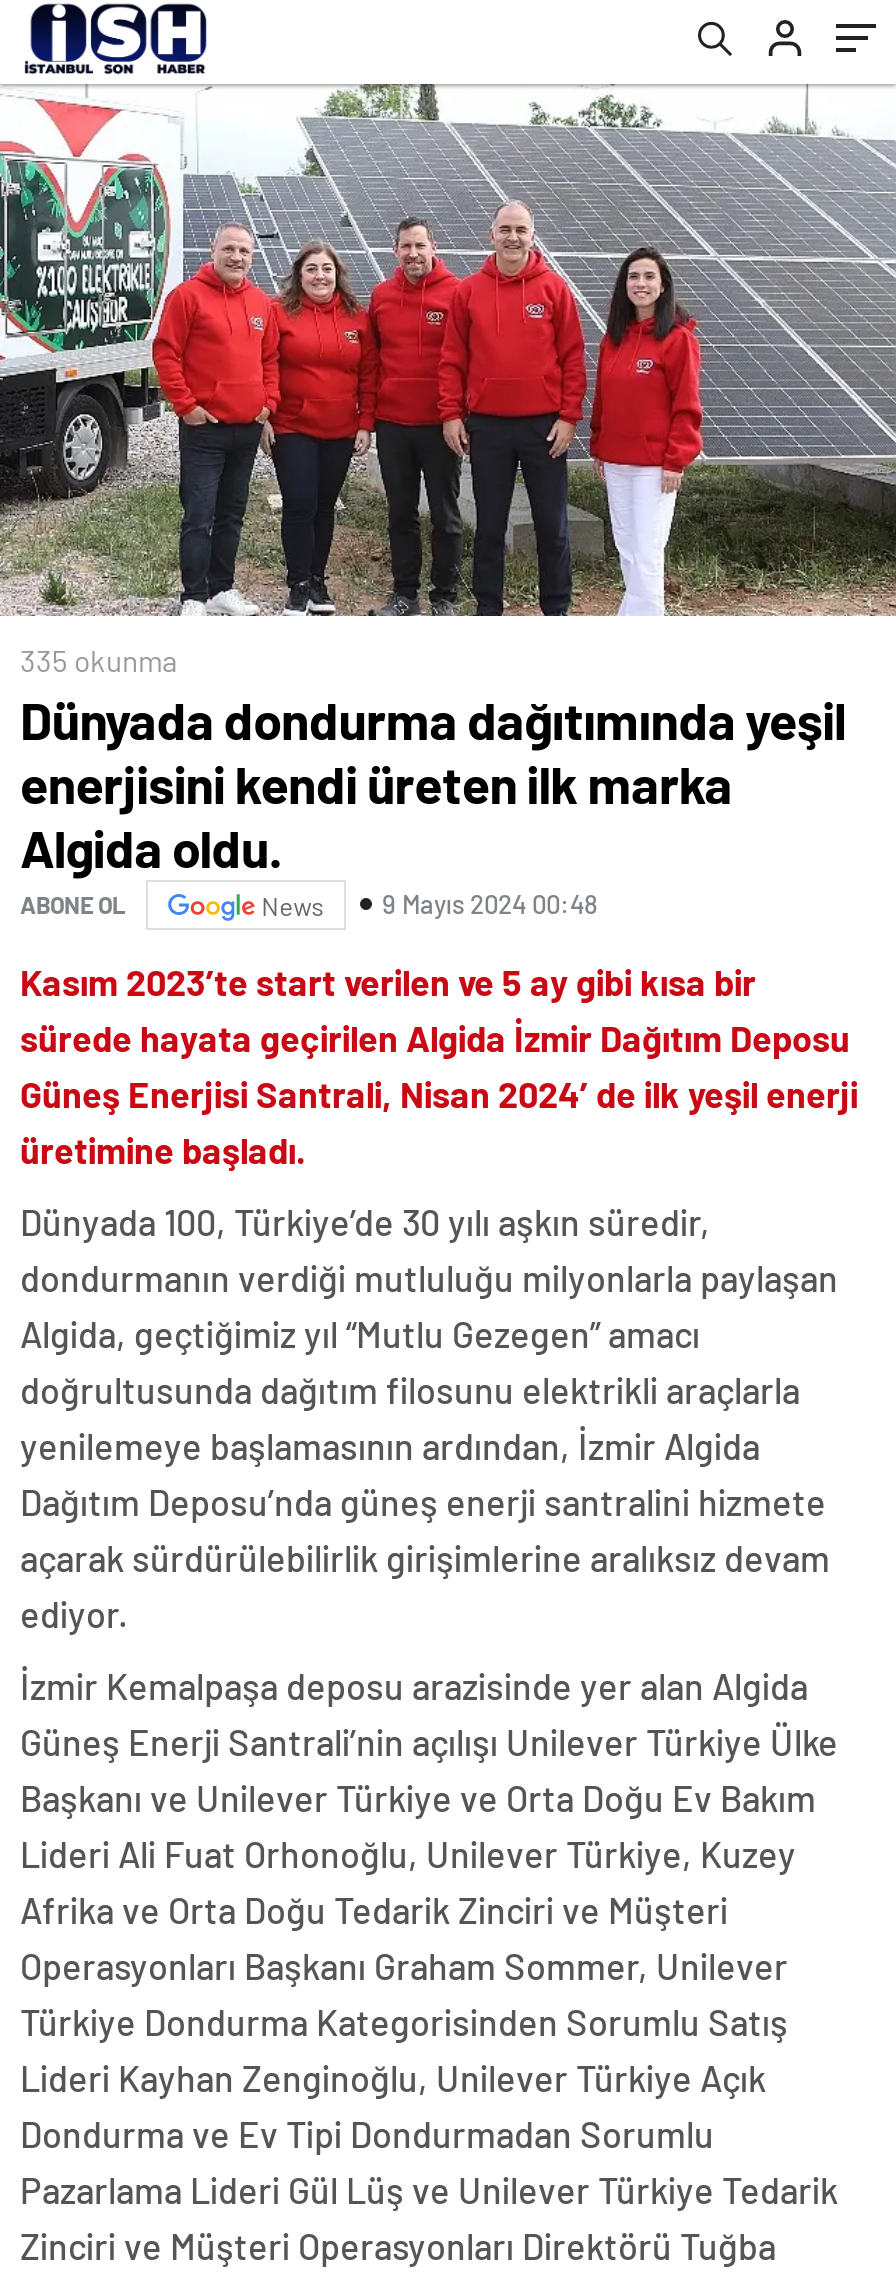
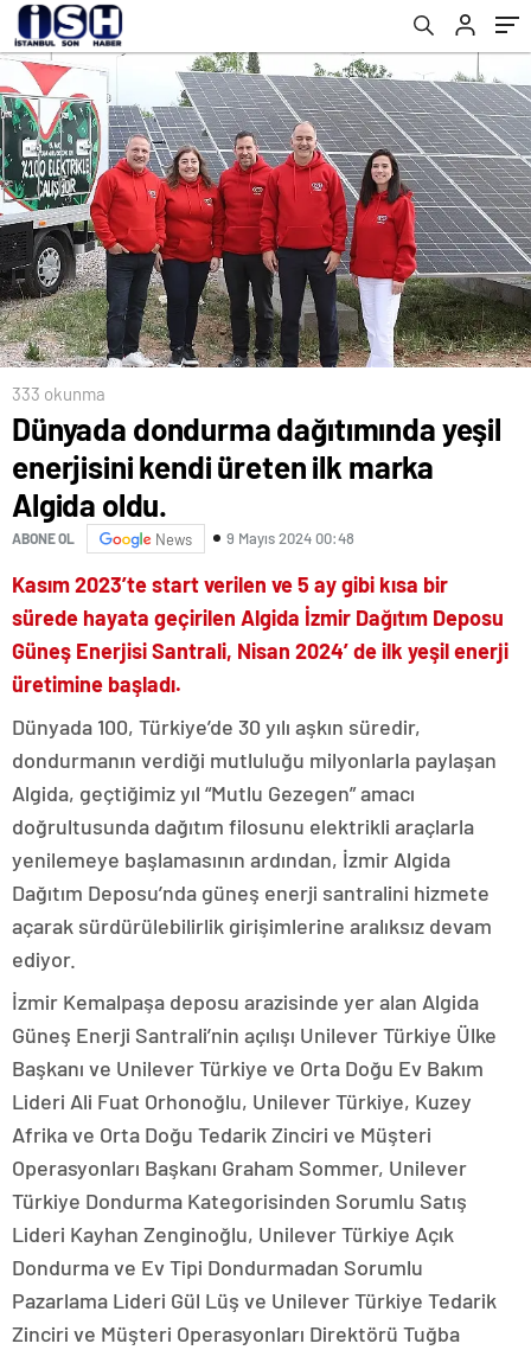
[20,641,178,677] 335 okunma -> [12,382,105,404] 333 okunma

